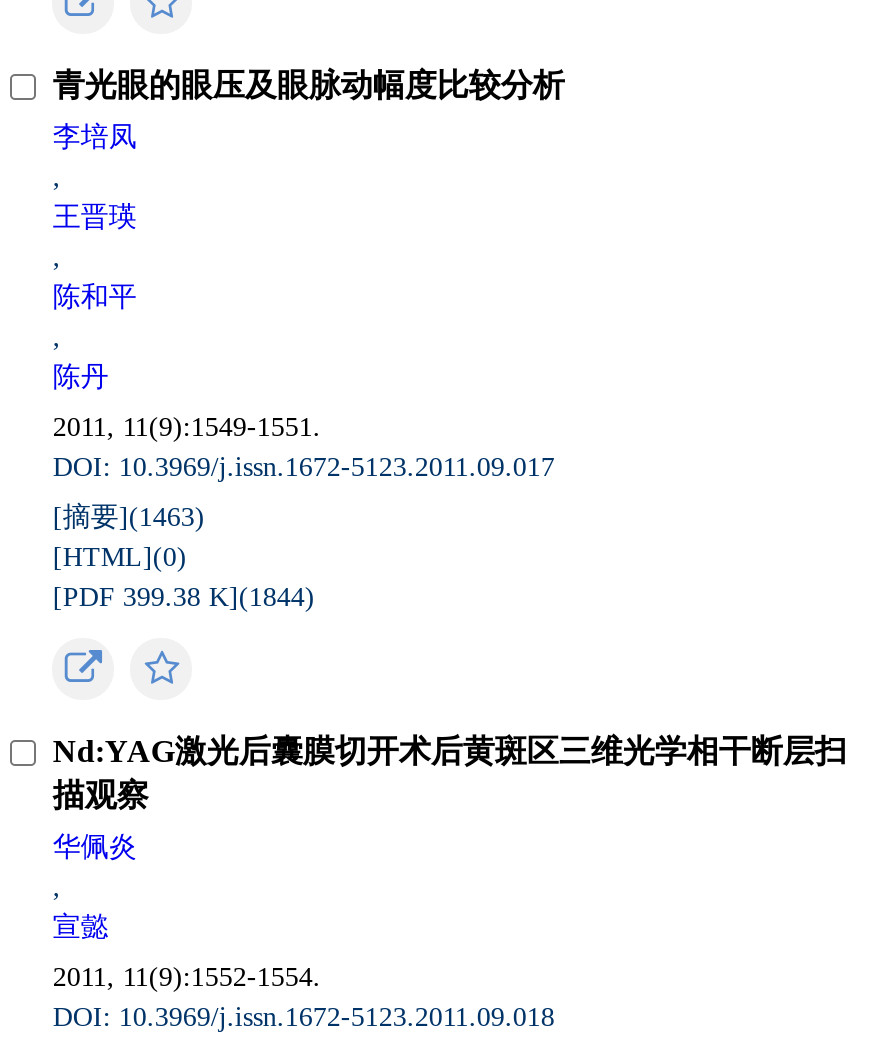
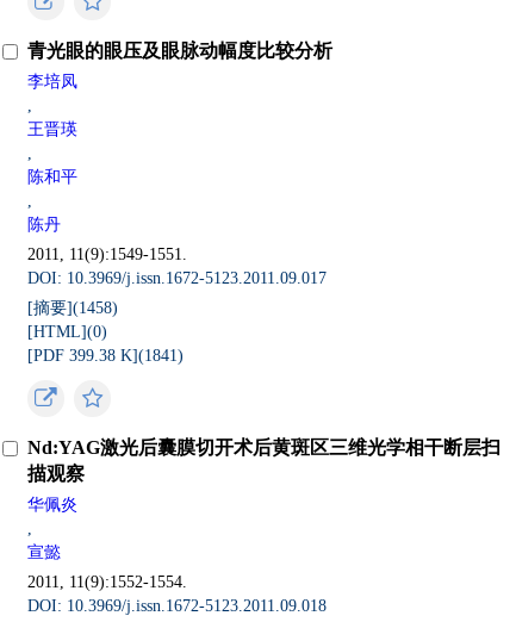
[53,502,205,532] [摘要](1463) -> [28,299,118,317] [摘要](1458)
[53,582,315,612] [PDF 399.38 K](1844) -> [28,347,184,365] [PDF 399.38 K](1841)

